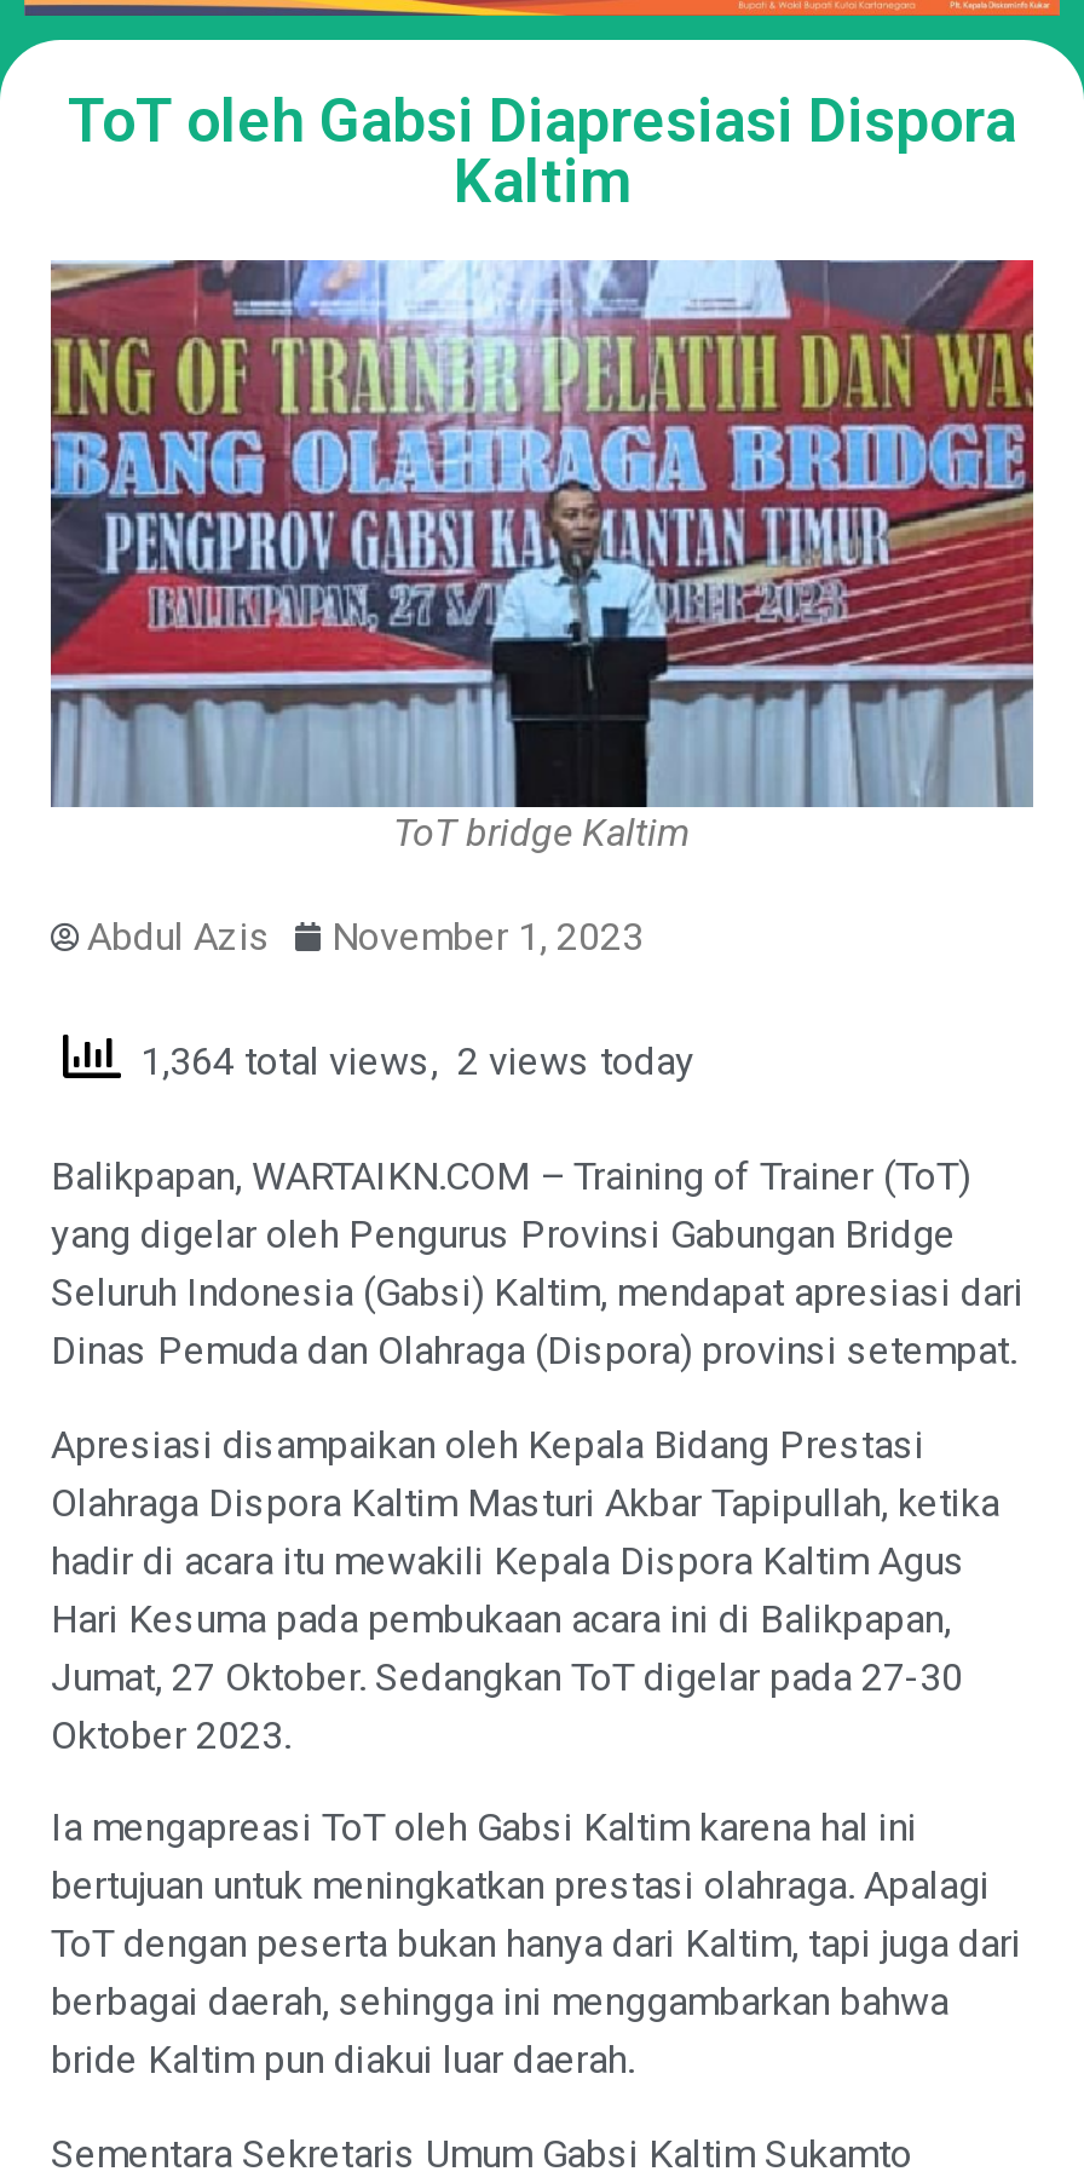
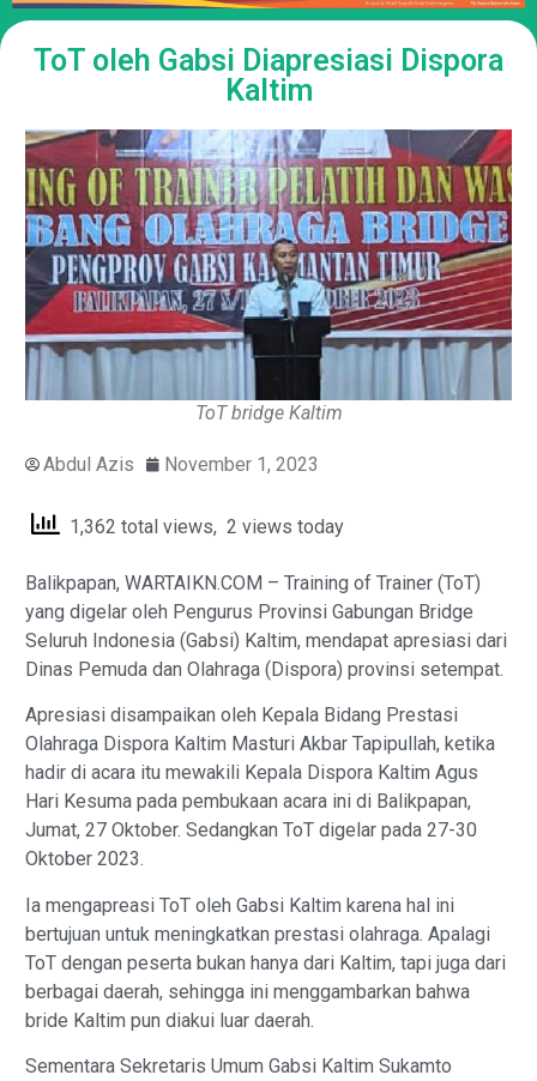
[121,1039,694,1085] 1,364 total views, 2 views today -> [60,514,344,537] 1,362 total views, 2 views today

